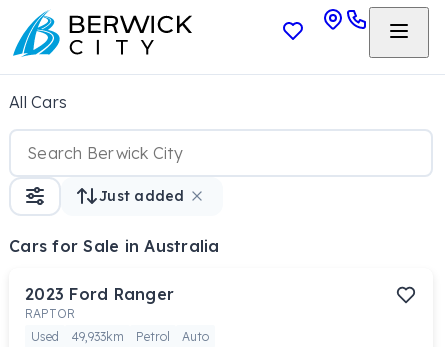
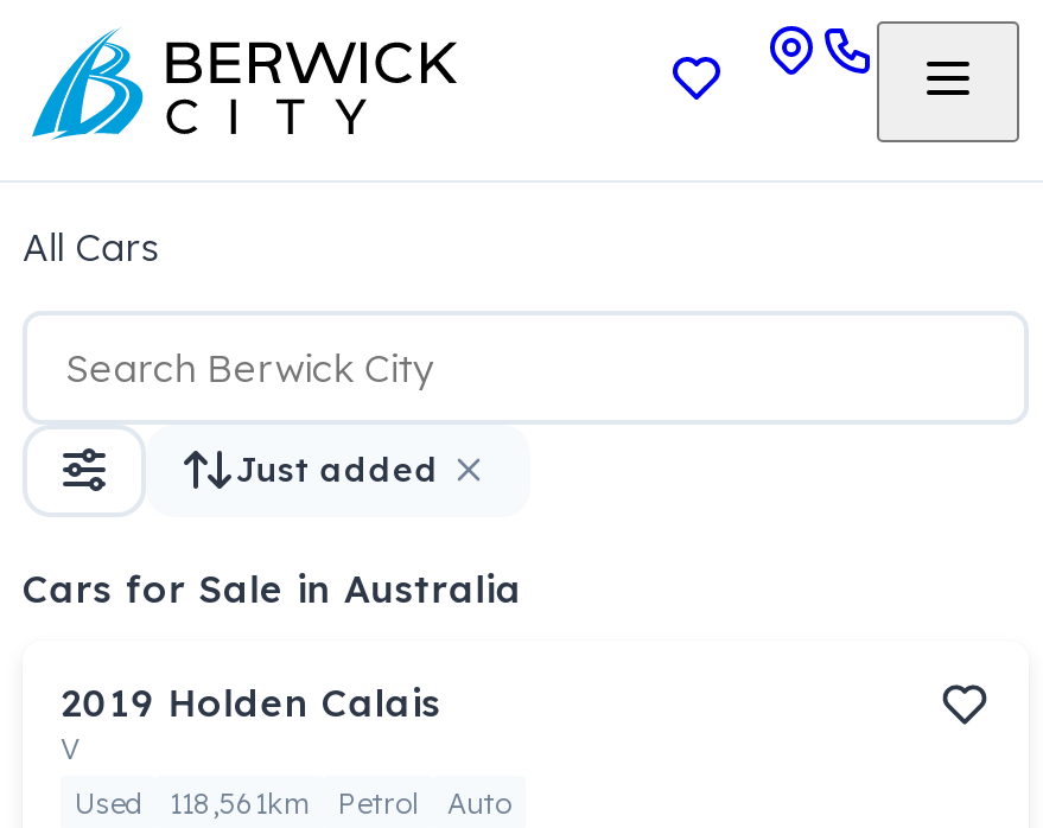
[25,284,174,321] 2023 Ford Ranger | RAPTOR -> [61,679,441,766] 2019 Holden Calais | V
[31,329,209,344] Used 49,933km Petrol Auto -> [75,785,511,821] Used 118,561km Petrol Auto

